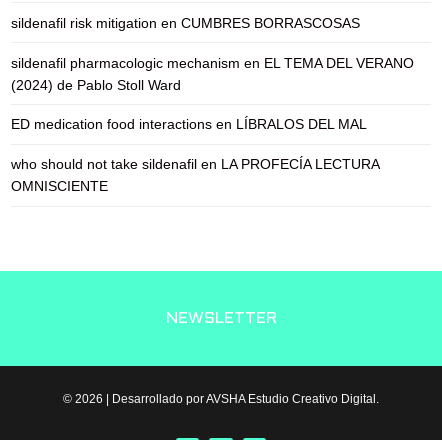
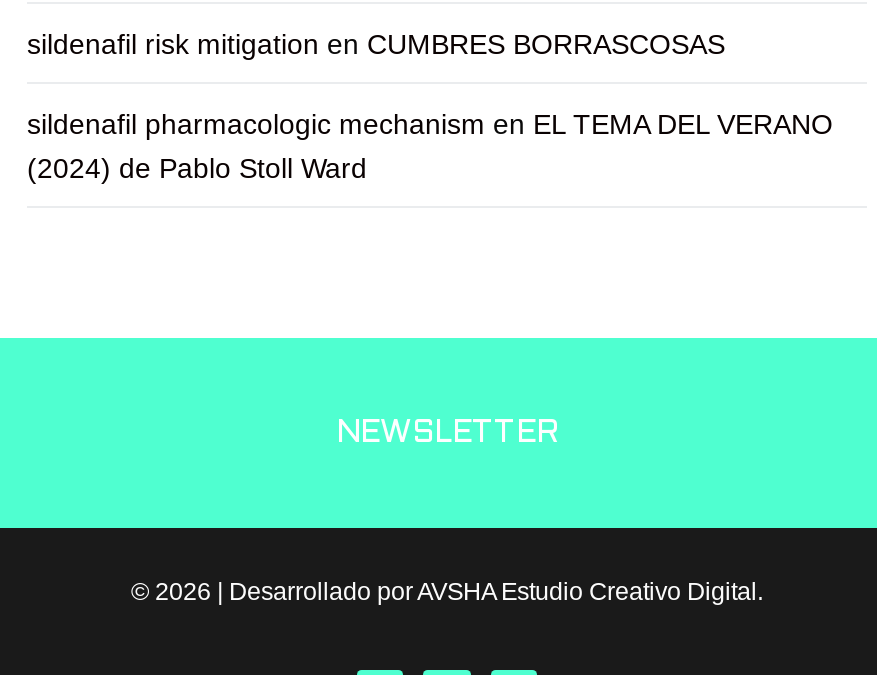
[11,116,379,194] ED medication food interactions en LÍBRALOS DEL MAL | who should not take sildenafil en LA PROFECÍA LECTURA | OMNISCIENTE -> none

